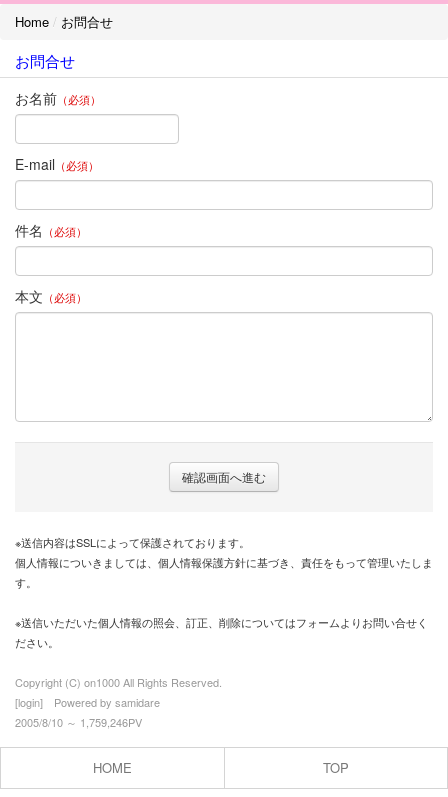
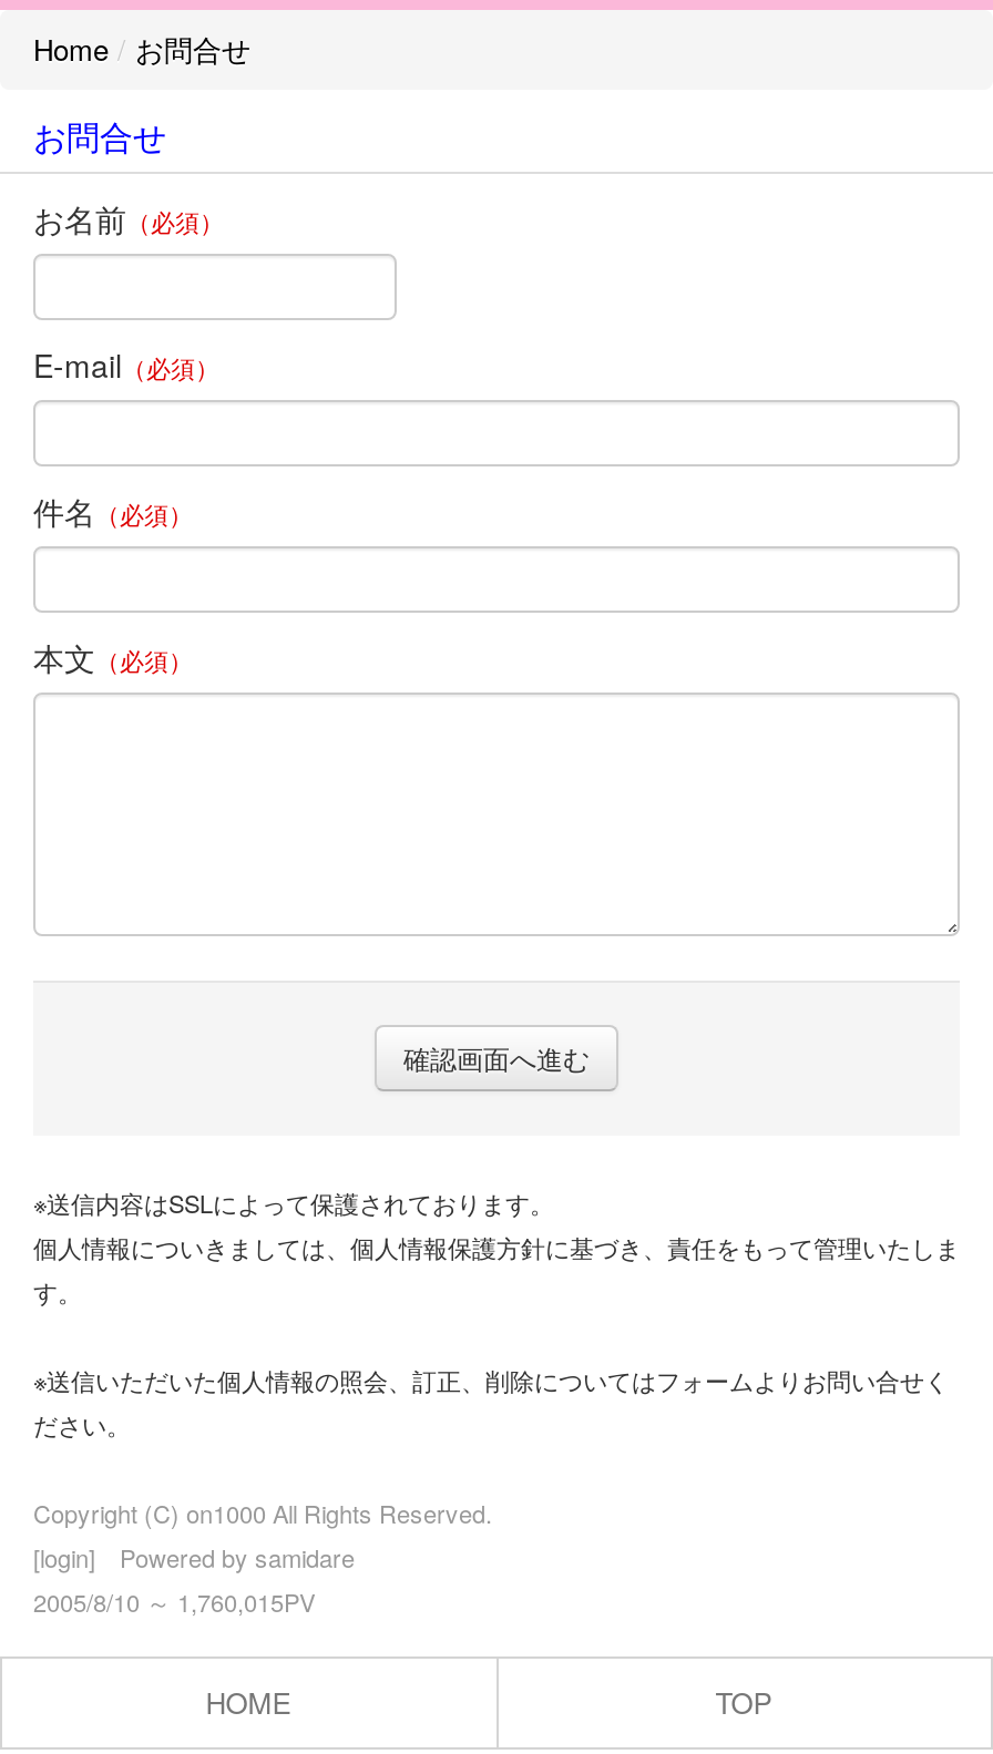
[15,714,142,730] 2005/8/10 ～ 1,759,246PV -> [33,1583,315,1619] 2005/8/10 ～ 1,760,015PV

